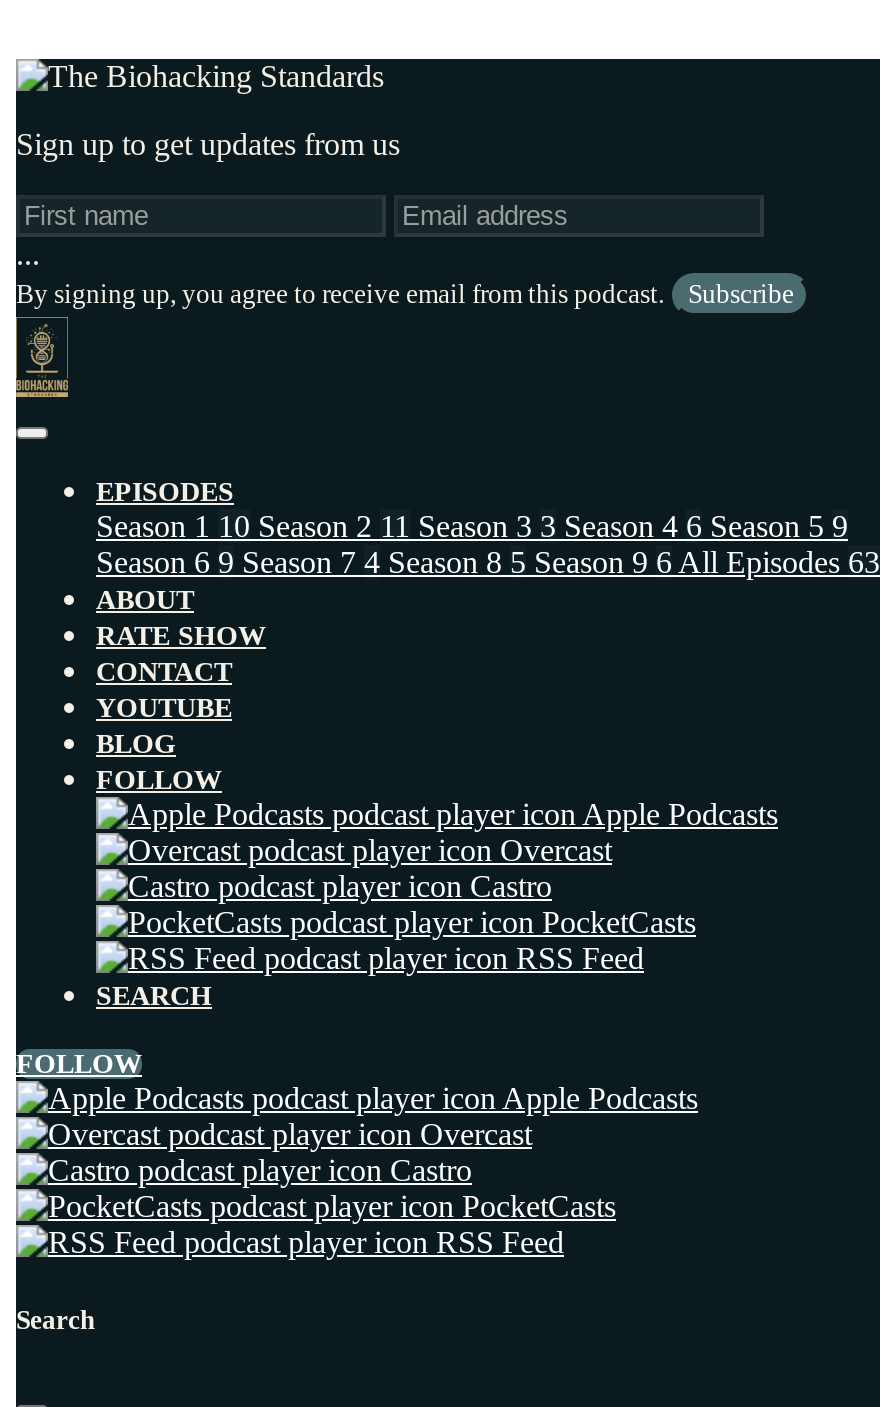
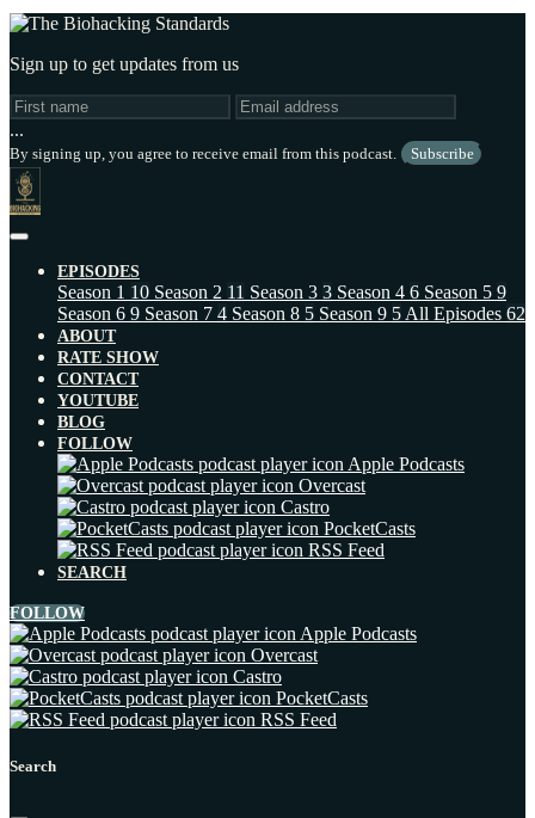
[96,545,880,579] Season 6 9 Season 7 4 Season 8 5 Season 9 6 All Episodes 63 -> [57,304,525,324] Season 6 9 Season 7 4 Season 8 5 Season 9 5 All Episodes 62

